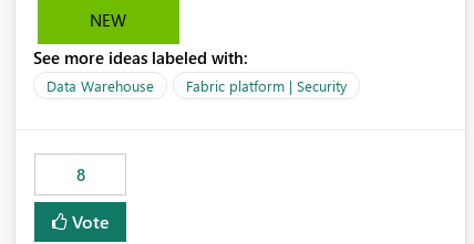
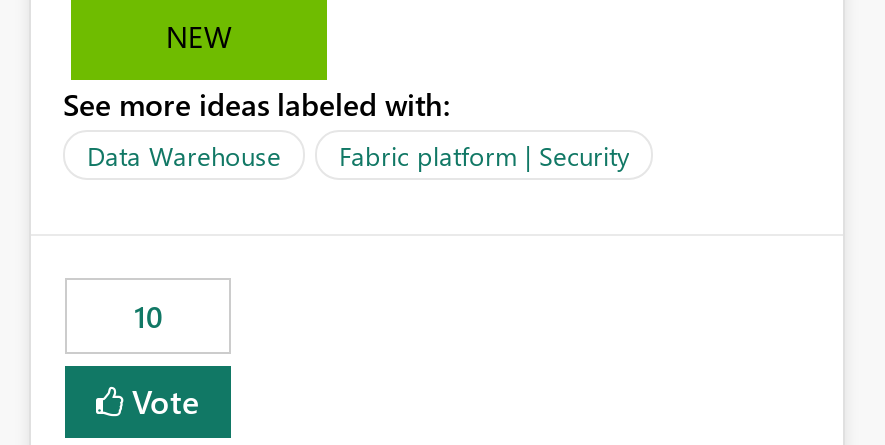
[76,164,85,186] 8 -> [134,297,162,337] 10

